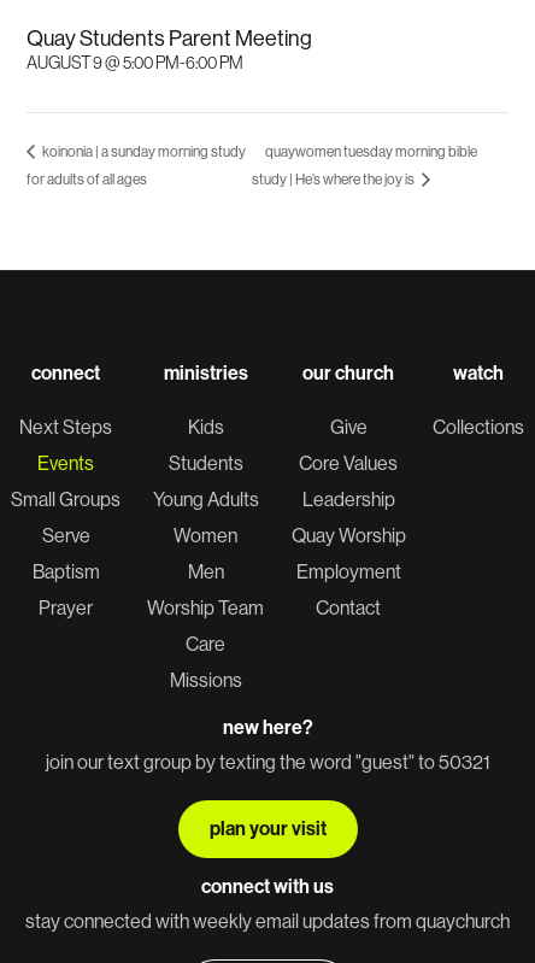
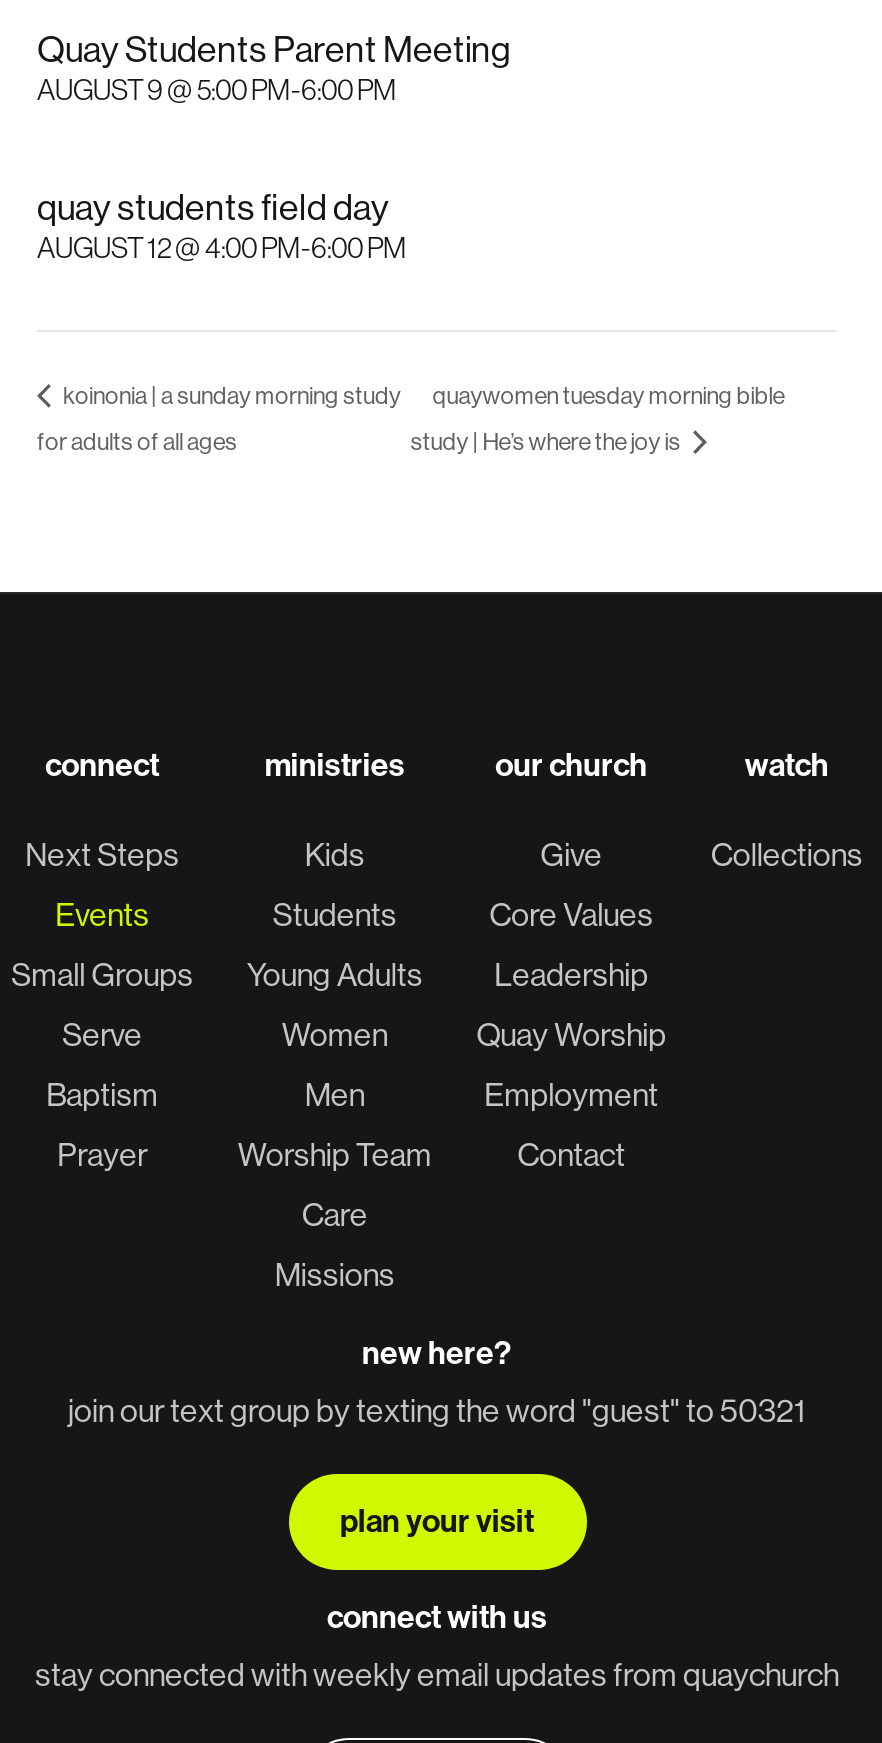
none -> [37,189,407,265] quay students field day | AUGUST 12 @ 4:00 PM-6:00 PM

